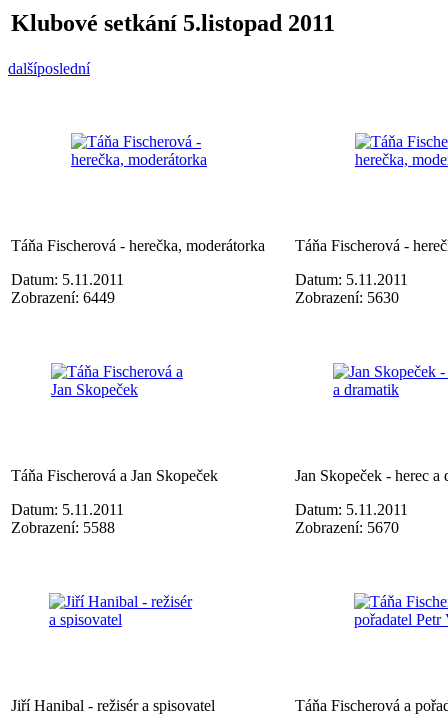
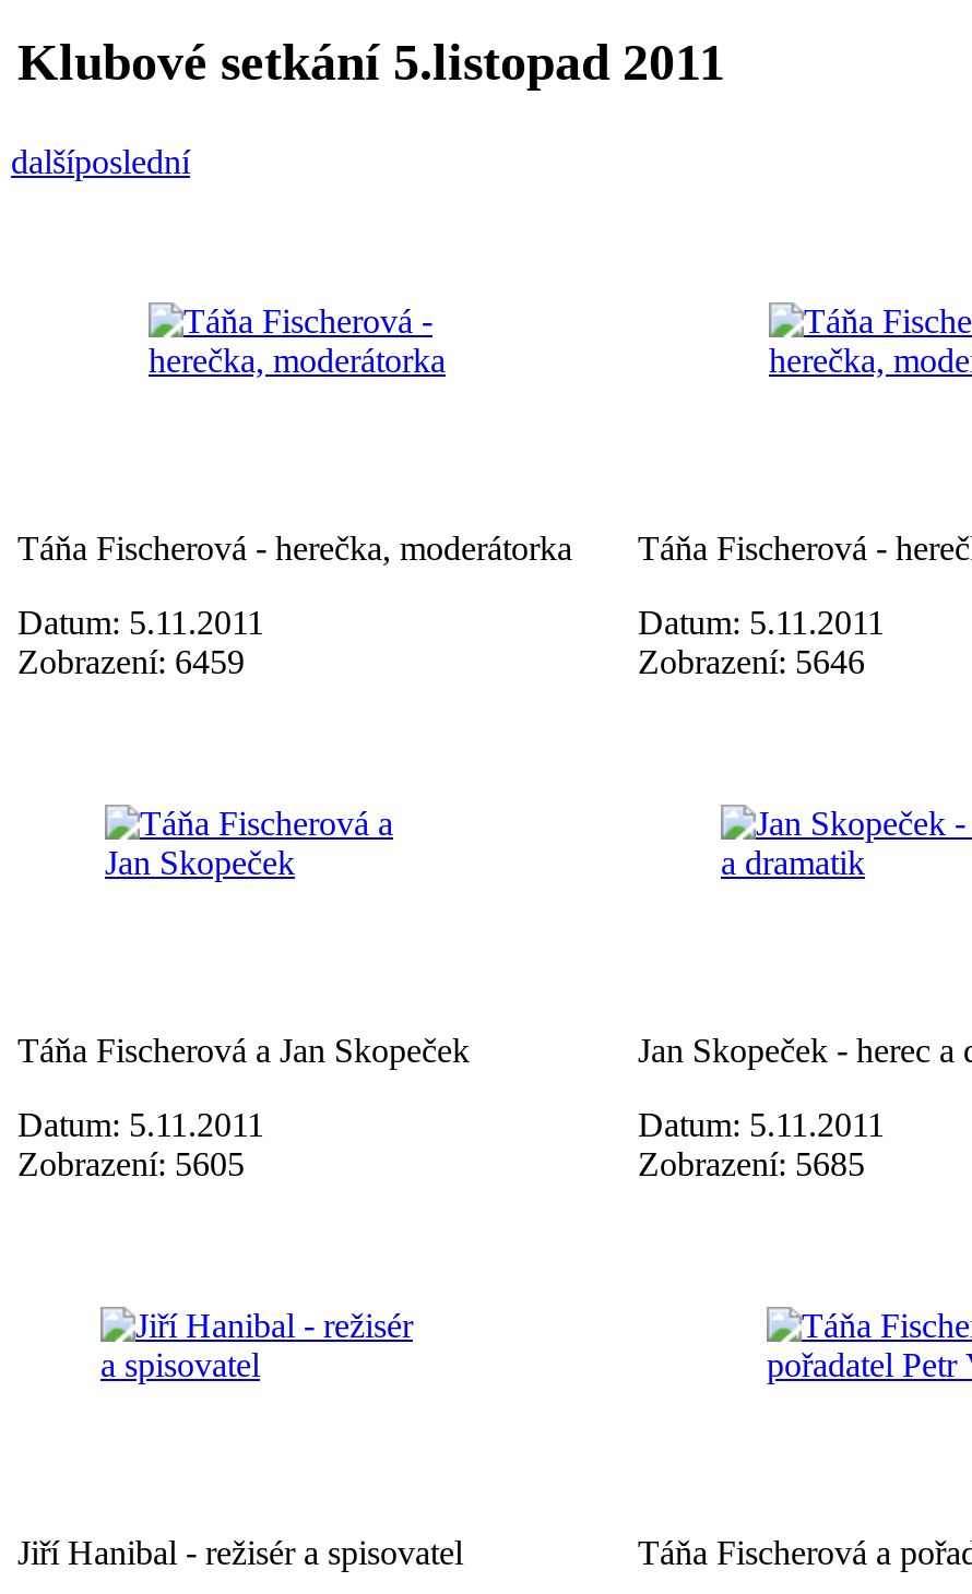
[11,289,115,306] Zobrazení: 6449 -> [17,642,245,680] Zobrazení: 6459
[295,289,399,306] Zobrazení: 5630 -> [638,642,865,680] Zobrazení: 5646
[11,519,115,536] Zobrazení: 5588 -> [17,1145,245,1182] Zobrazení: 5605
[295,519,399,536] Zobrazení: 5670 -> [638,1145,865,1182] Zobrazení: 5685

